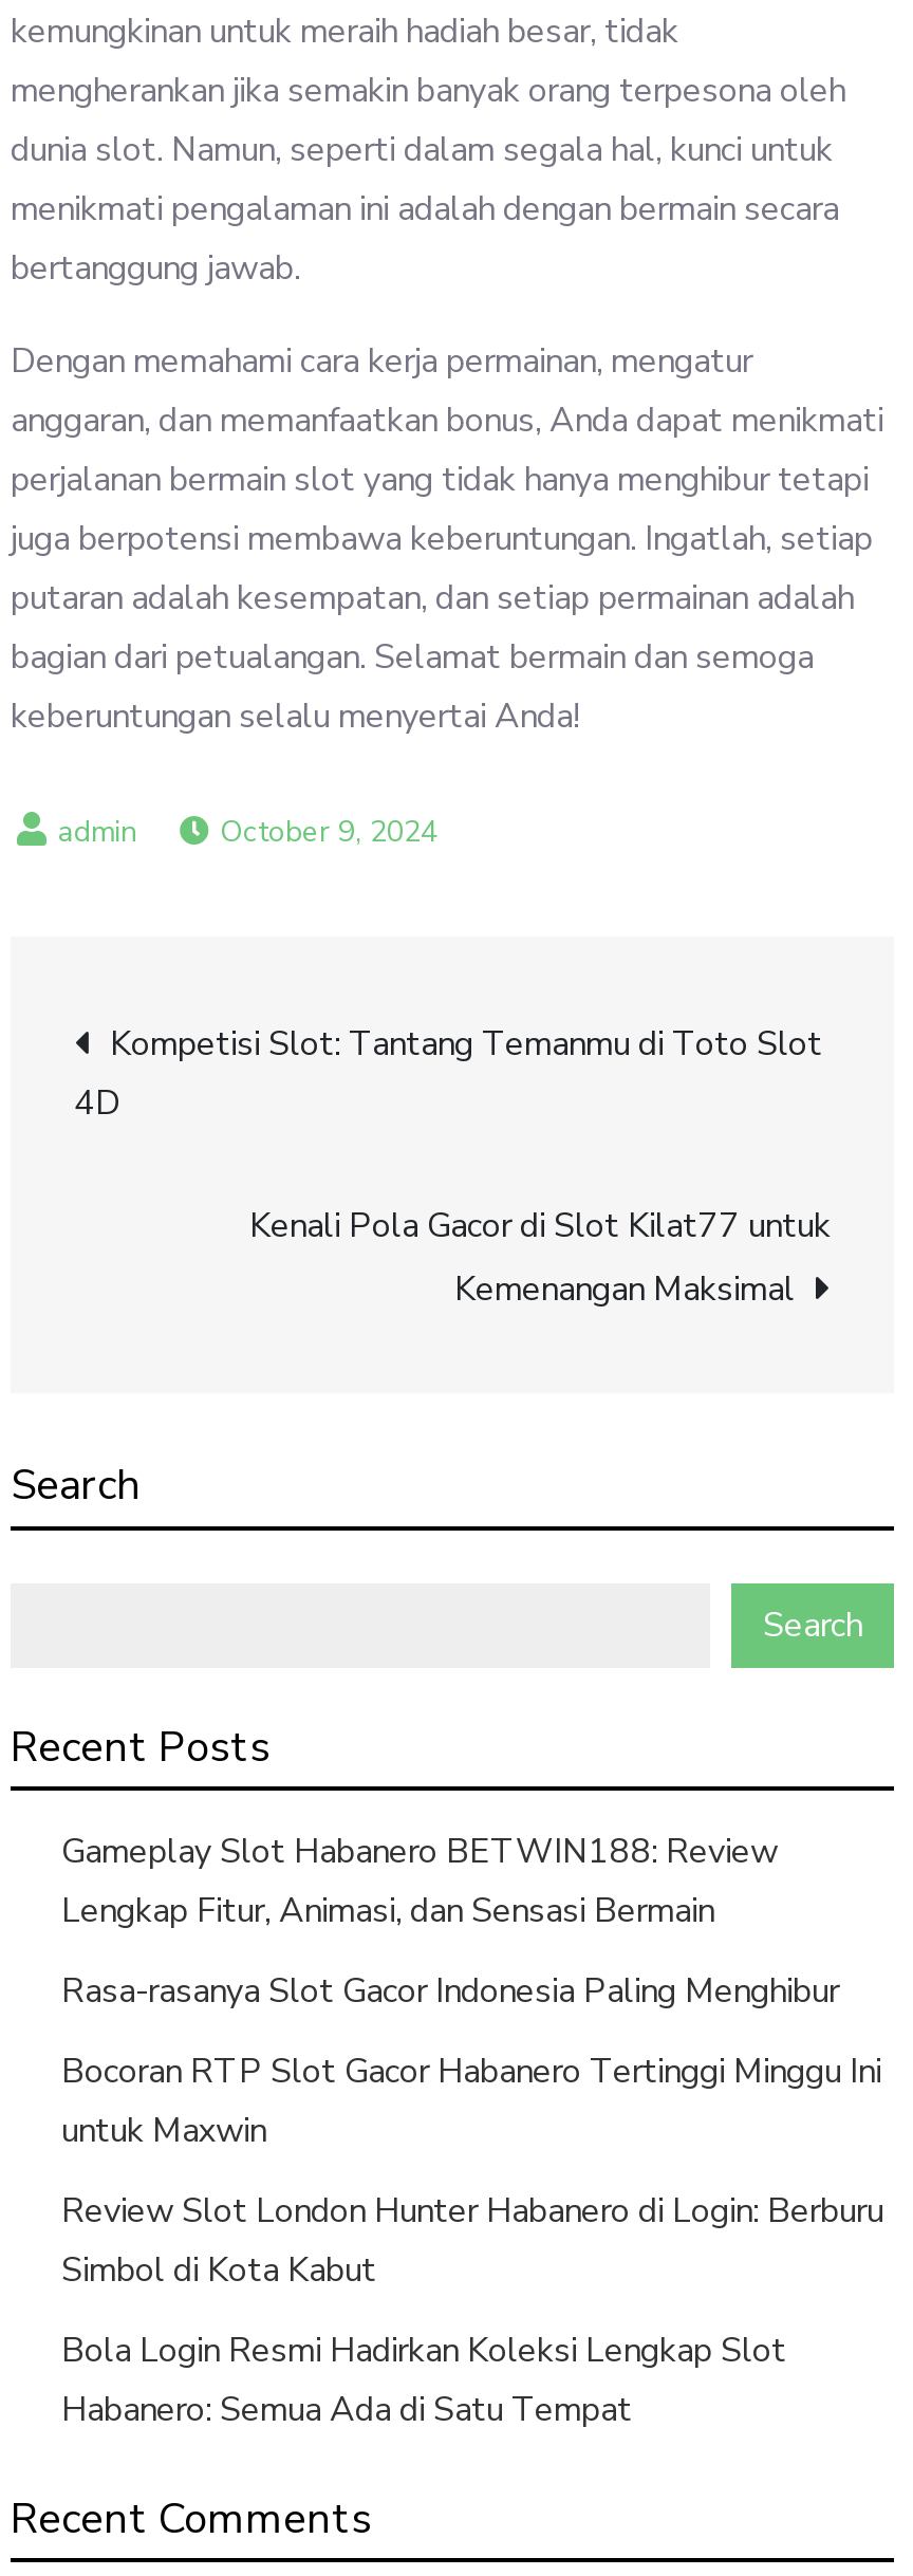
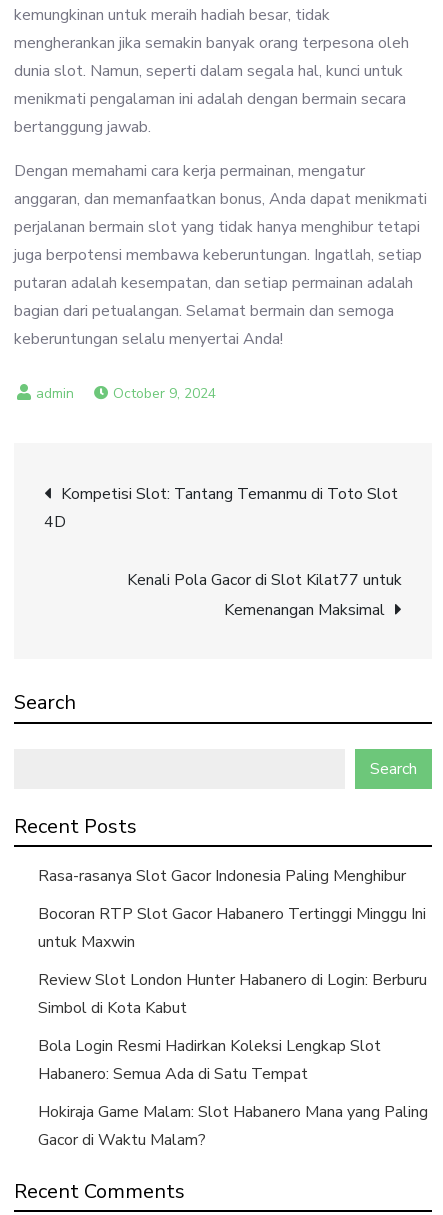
[61,1829,778,1934] Gameplay Slot Habanero BETWIN188: Review | Lengkap Fitur, Animasi, dan Sensasi Bermain -> none
moved [61,1968,883,2433] -> [38,865,427,1085]: Rasa-rasanya Slot Gacor Indonesia Paling Menghibur | Bocoran RTP Slot Gacor Habanero Tertinggi Minggu Ini | untuk Maxwin | Review Slot London Hunter Habanero di Login: Berburu | Simbol di Kota Kabut | Bola Login Resmi Hadirkan Koleksi Lengkap Slot | Habanero: Semua Ada di Satu Tempat
none -> [38,1101,428,1151] Hokiraja Game Malam: Slot Habanero Mana yang Paling | Gacor di Waktu Malam?

